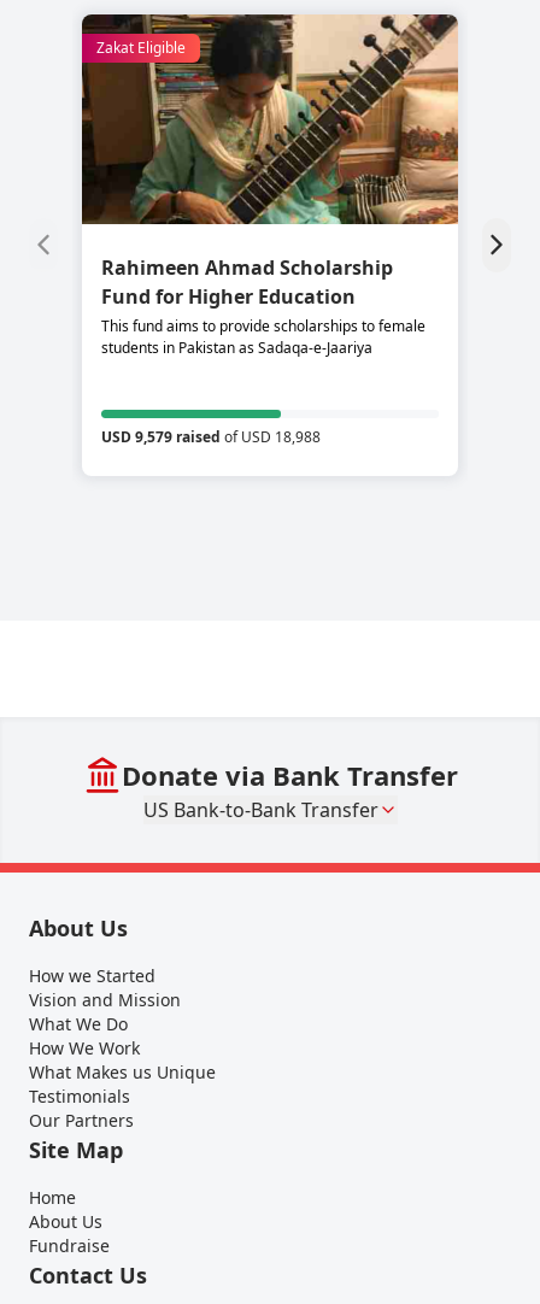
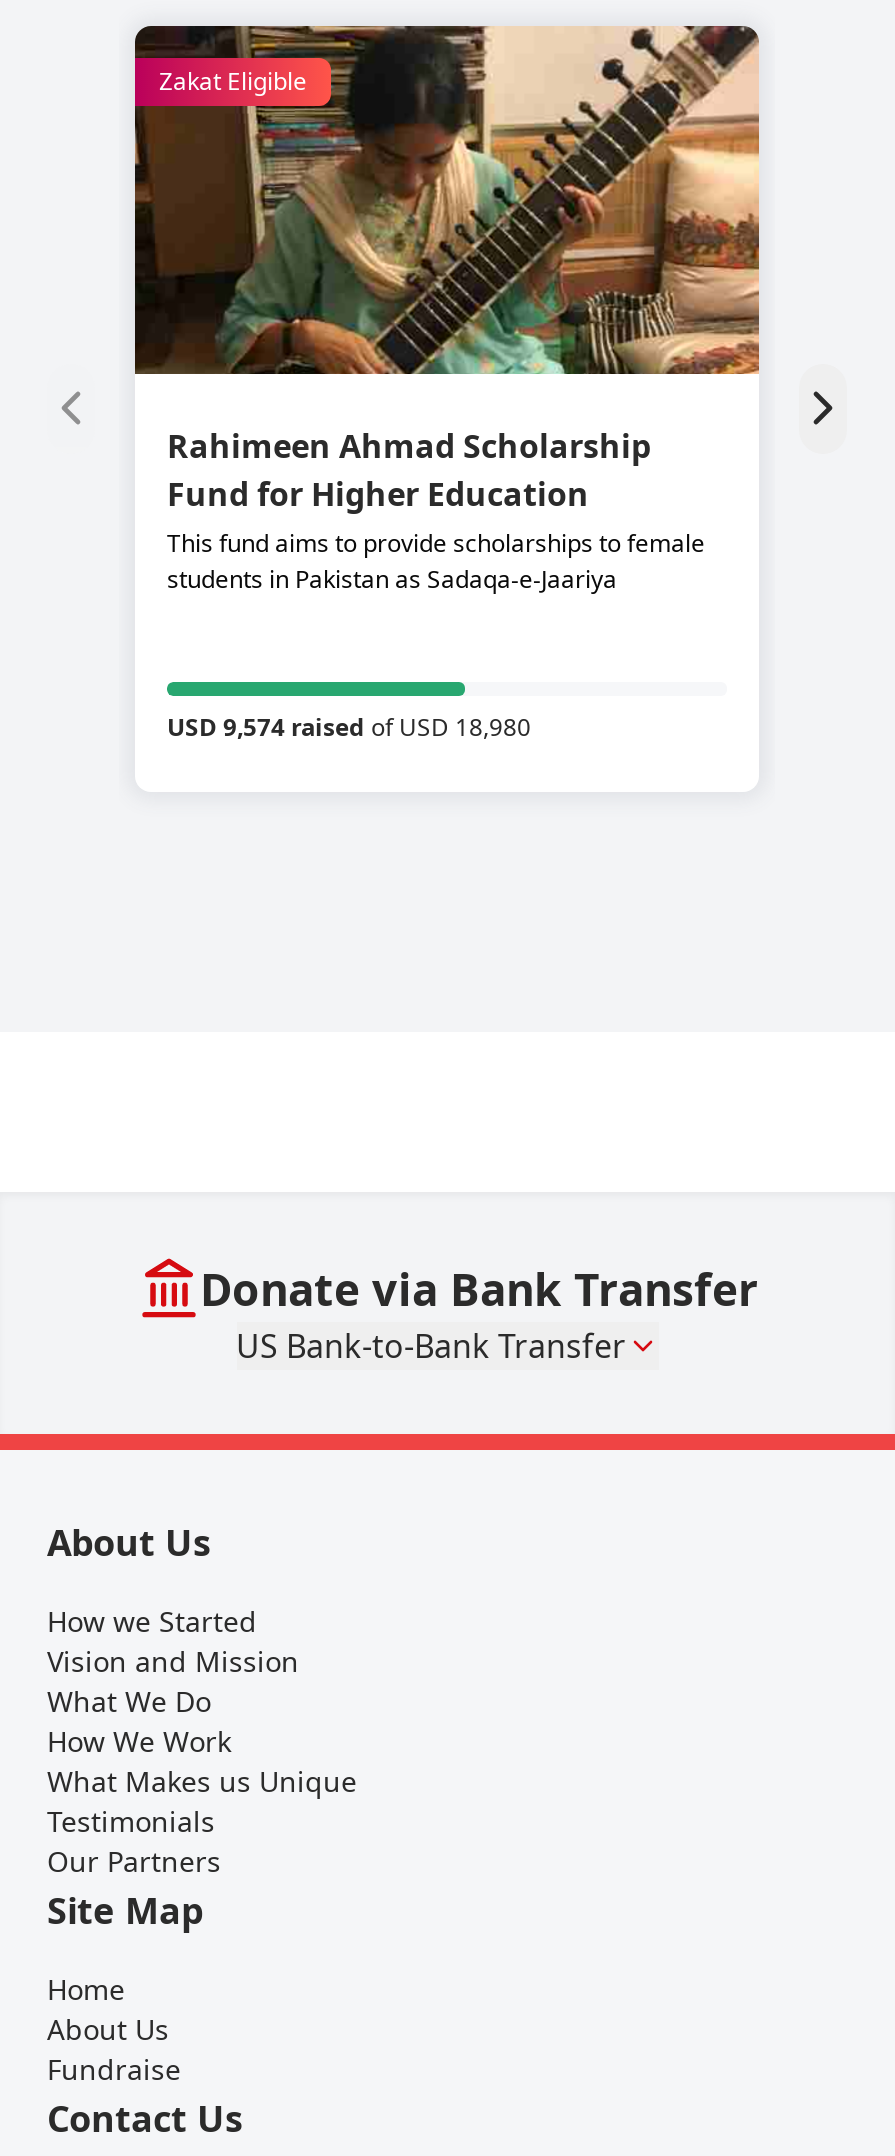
[101,426,321,447] USD 9,579 raised of USD 18,988 -> [167,710,531,744] USD 9,574 raised of USD 18,980

